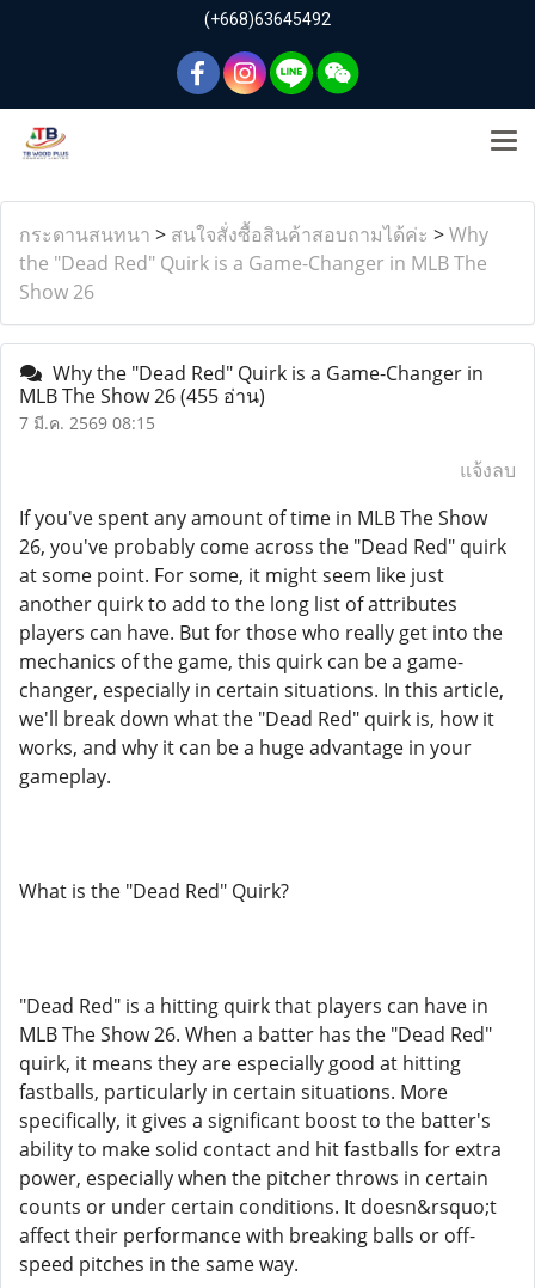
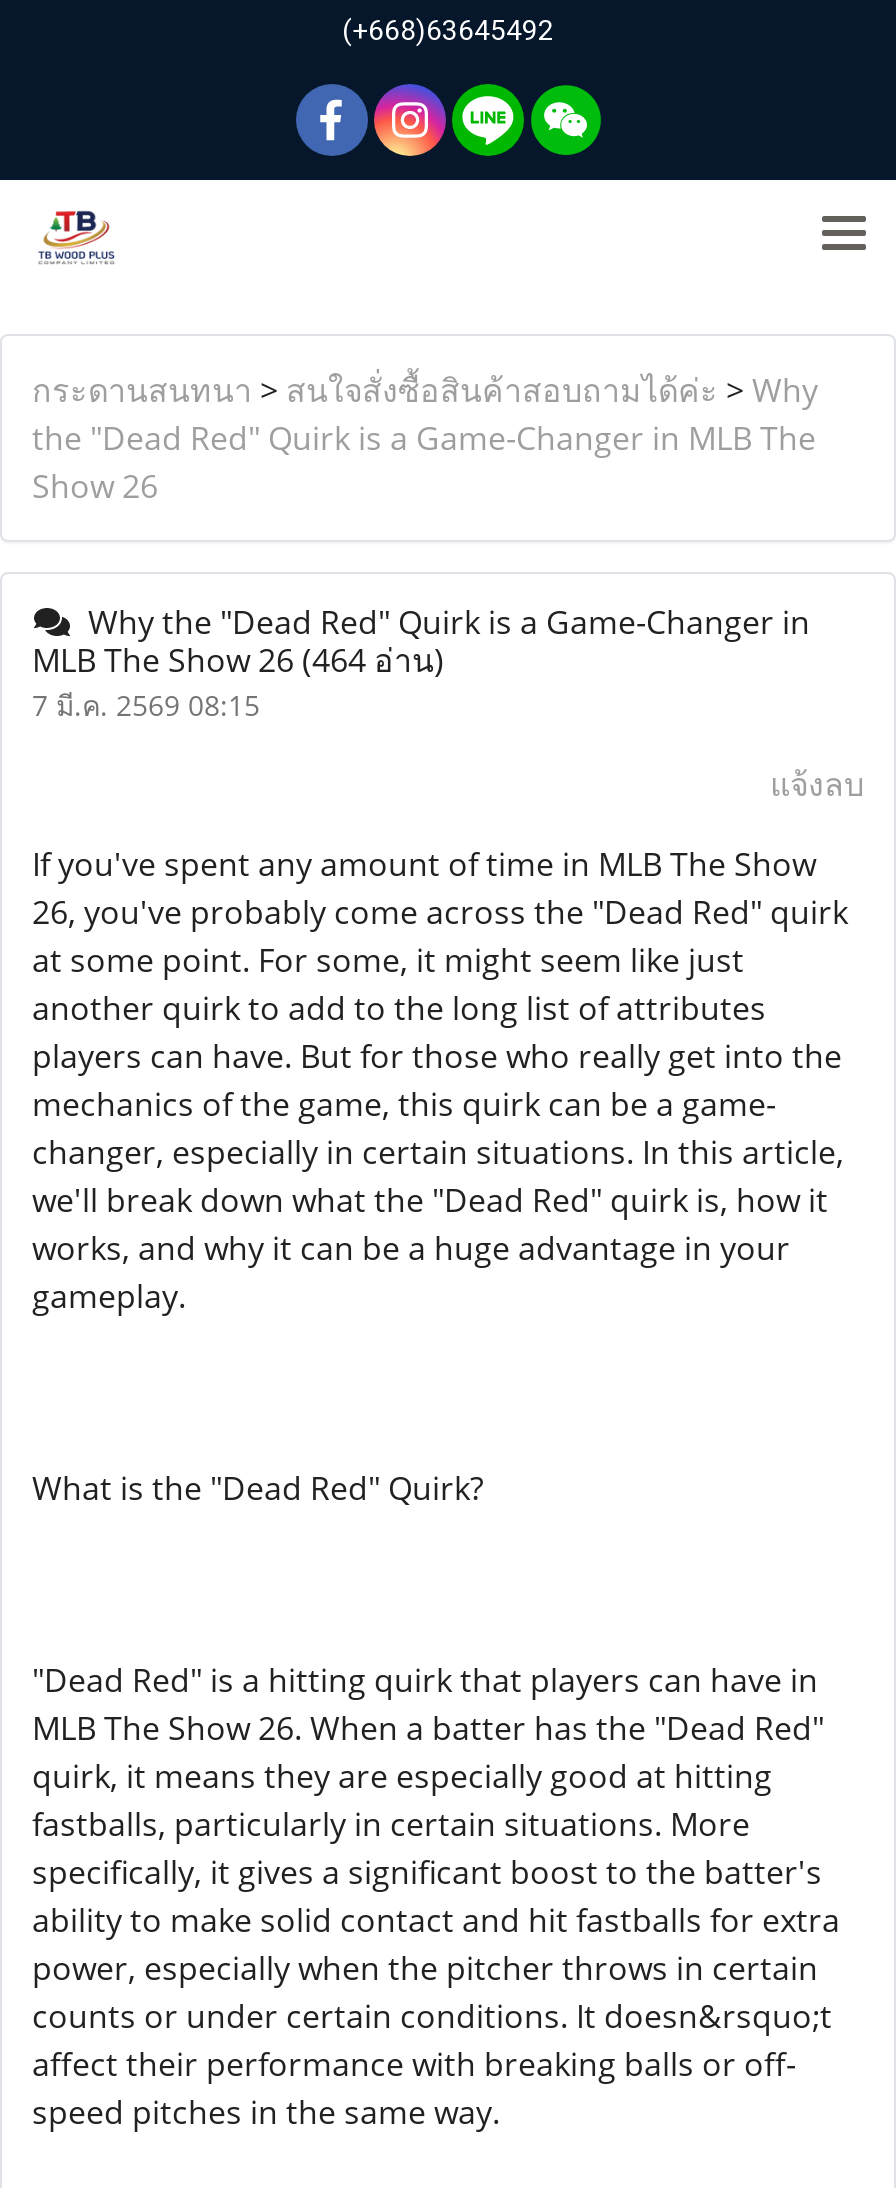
[19,383,265,409] MLB The Show 26 (455 อ่าน) -> [32,638,444,682] MLB The Show 26 (464 อ่าน)

